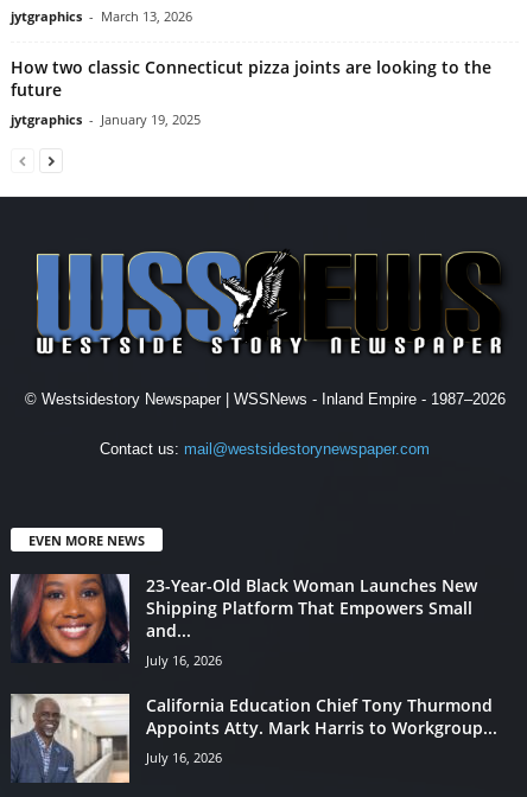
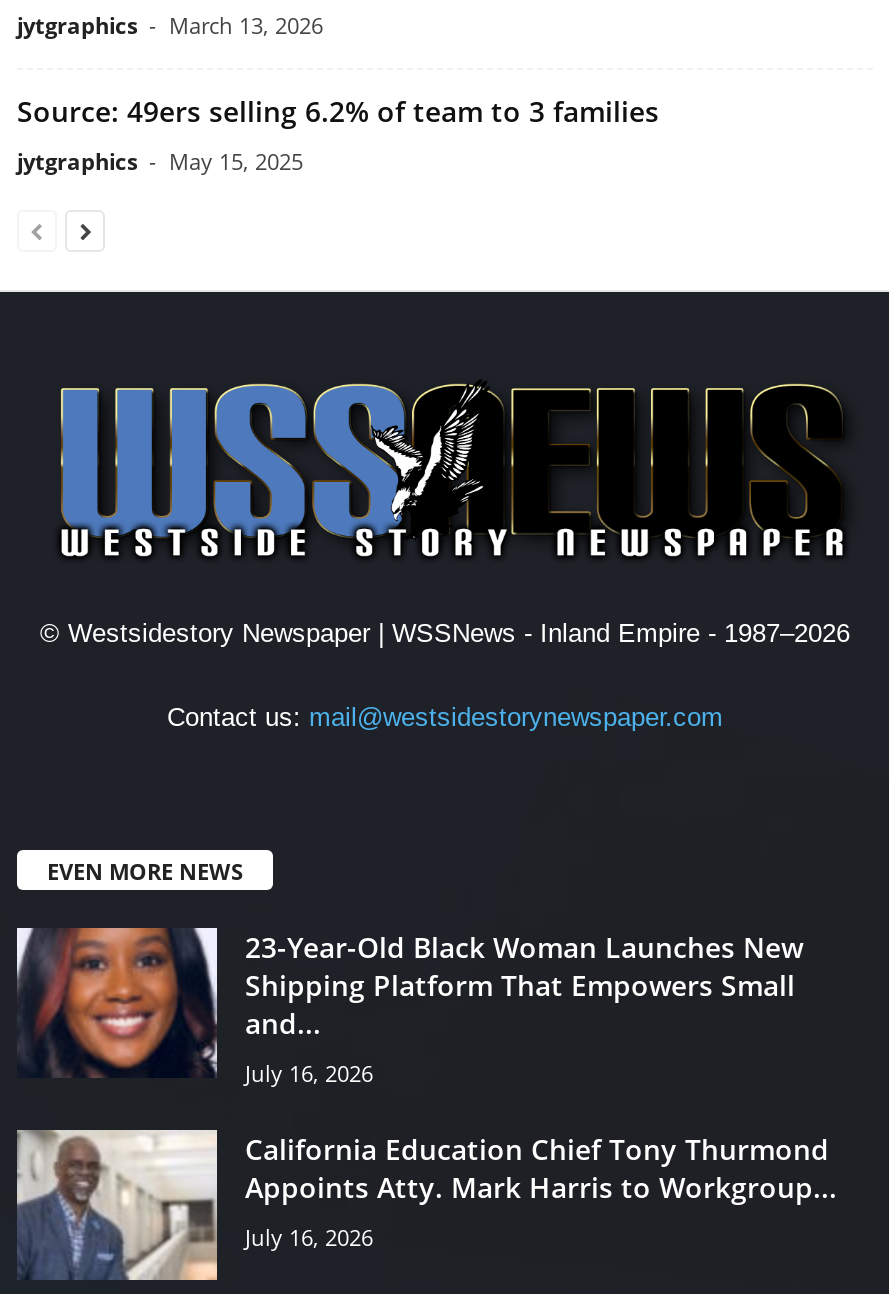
[11,55,491,128] How two classic Connecticut pizza joints are looking to the | future | jytgraphics - January 19, 2025 -> [17,91,659,175] Source: 49ers selling 6.2% of team to 3 families | jytgraphics - May 15, 2025

